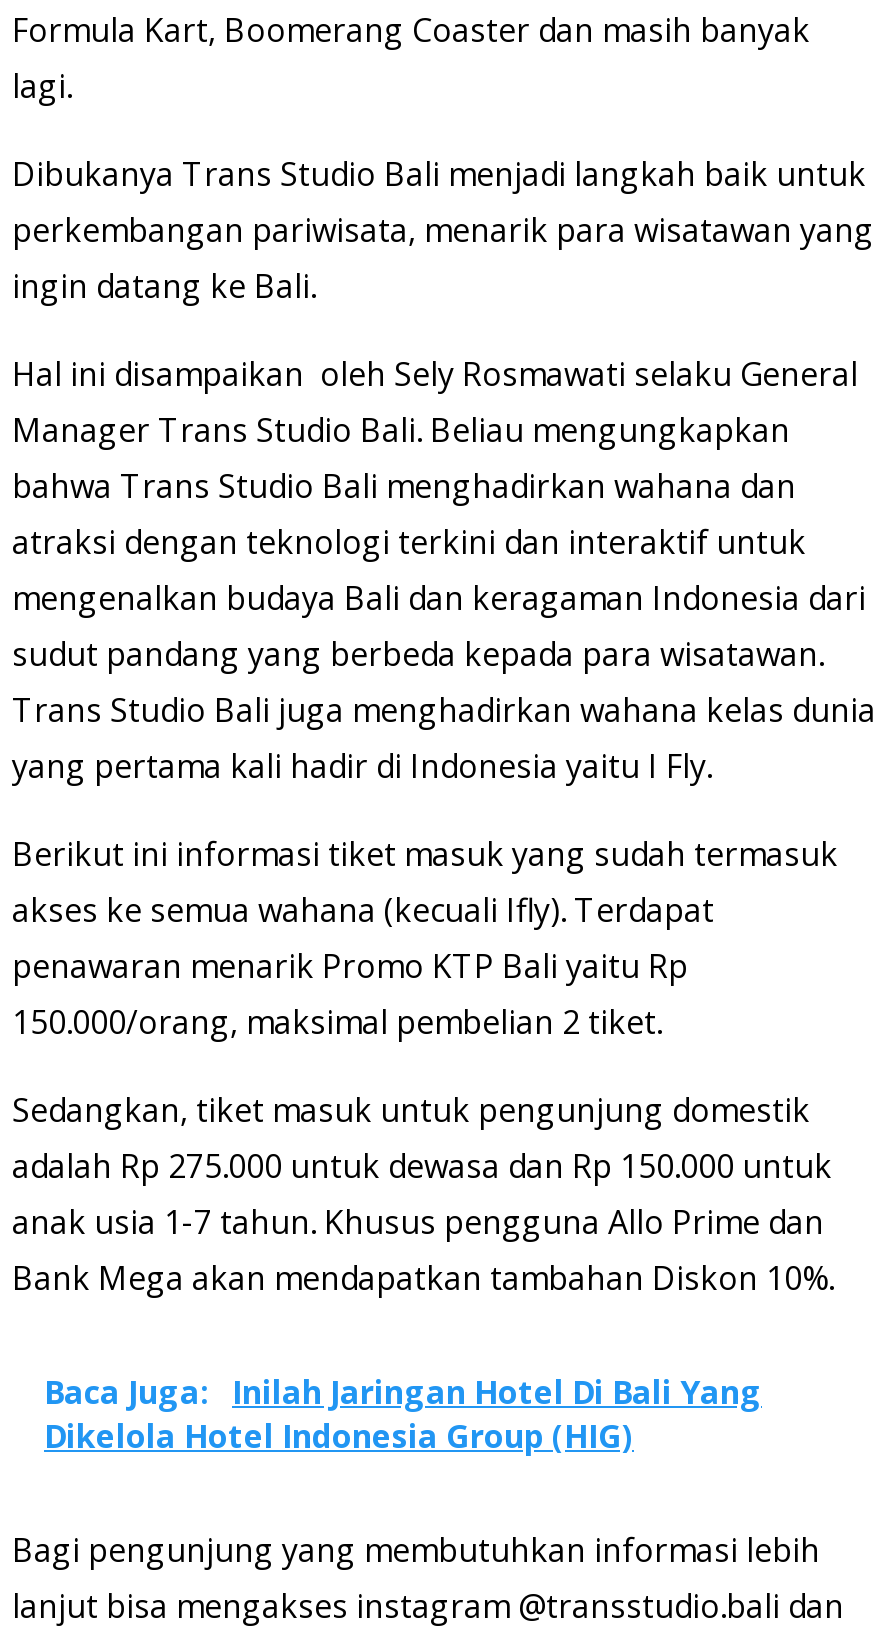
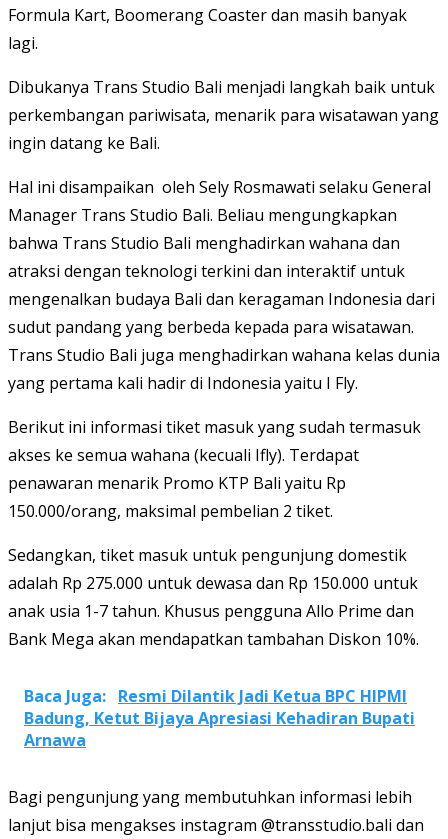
[44,1370,762,1458] Baca Juga: Inilah Jaringan Hotel Di Bali Yang | Dikelola Hotel Indonesia Group (HIG) -> [24,685,415,751] Baca Juga: Resmi Dilantik Jadi Ketua BPC HIPMI | Badung, Ketut Bijaya Apresiasi Kehadiran Bupati | Arnawa

